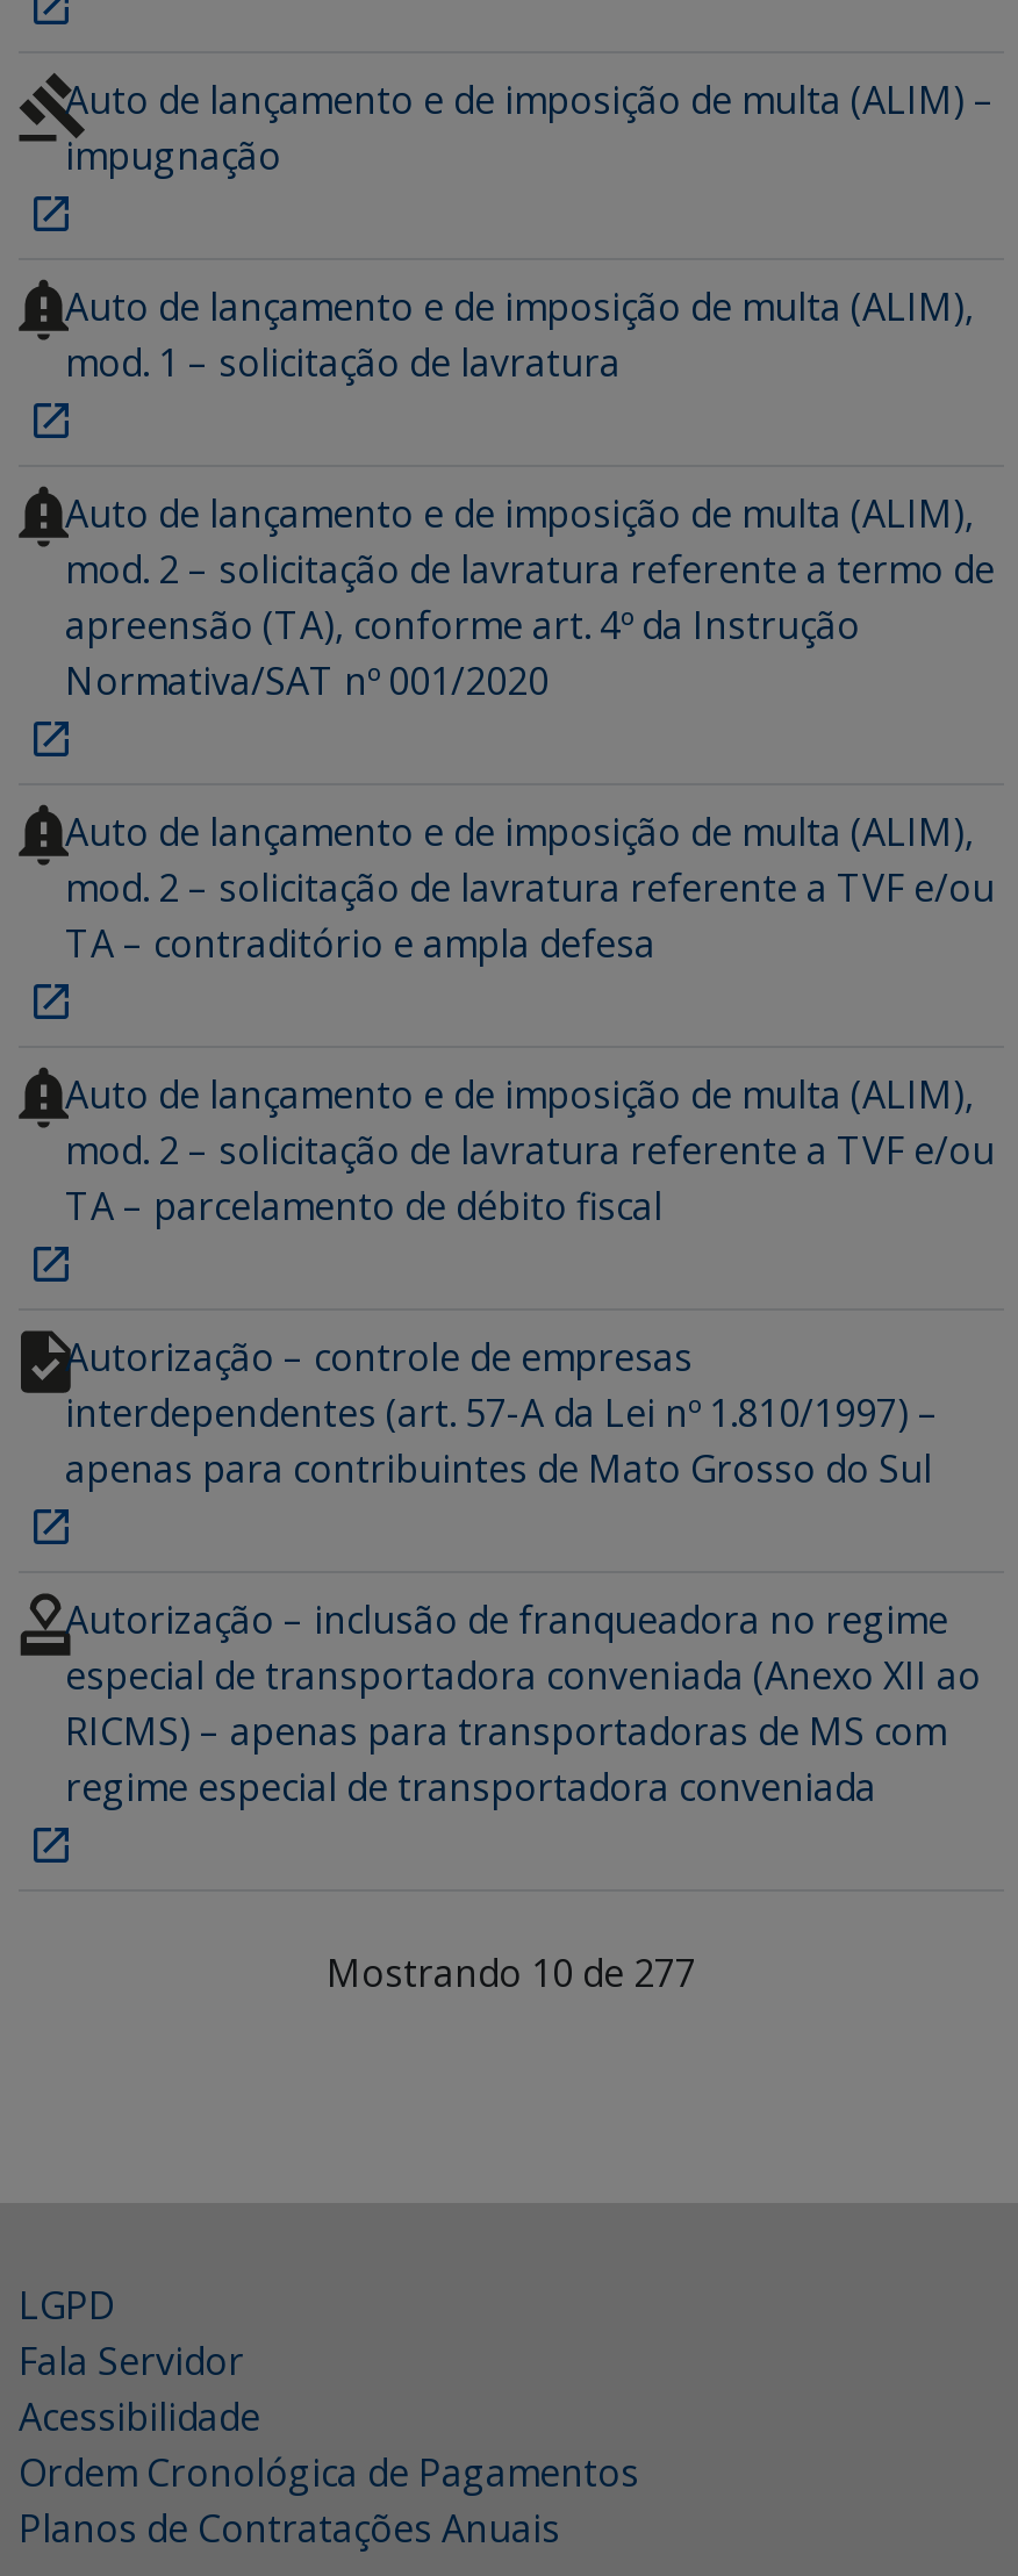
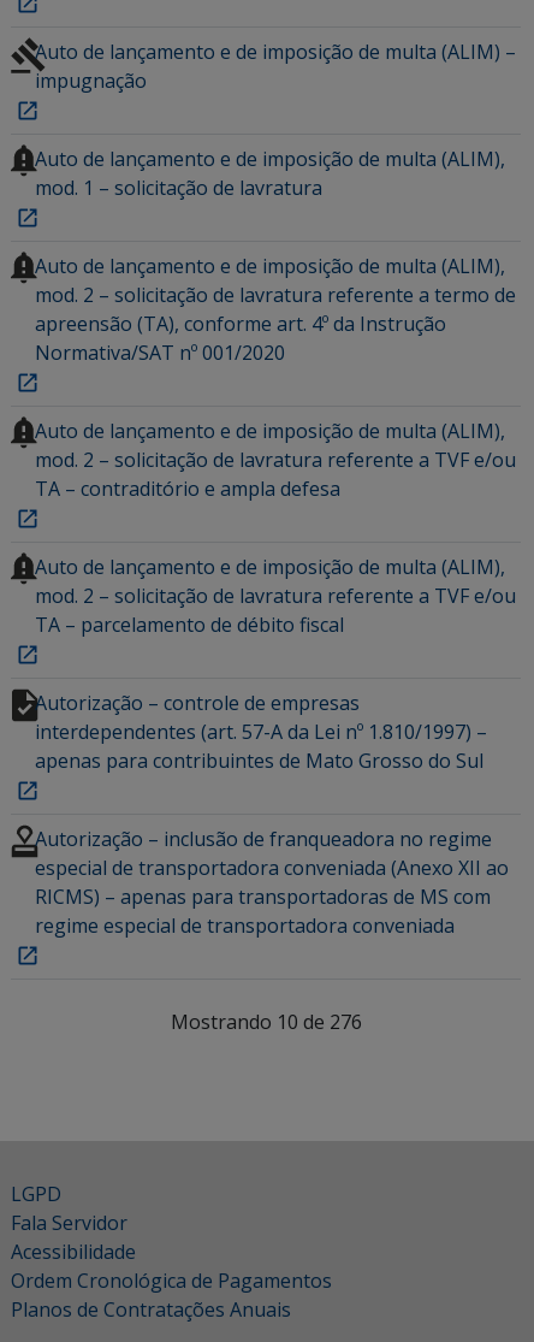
[327,1947,696,1998] Mostrando 10 de 277 -> [170,1008,361,1035] Mostrando 10 de 276

